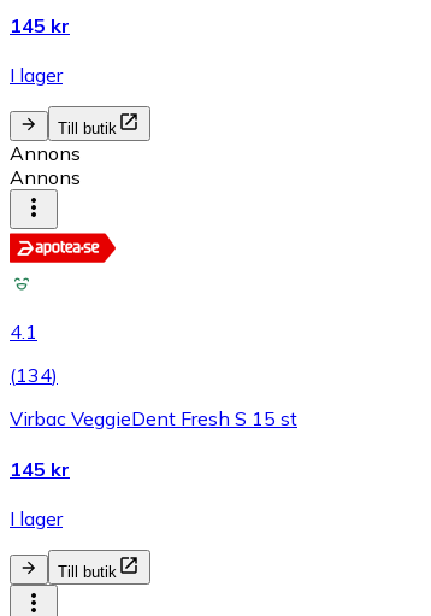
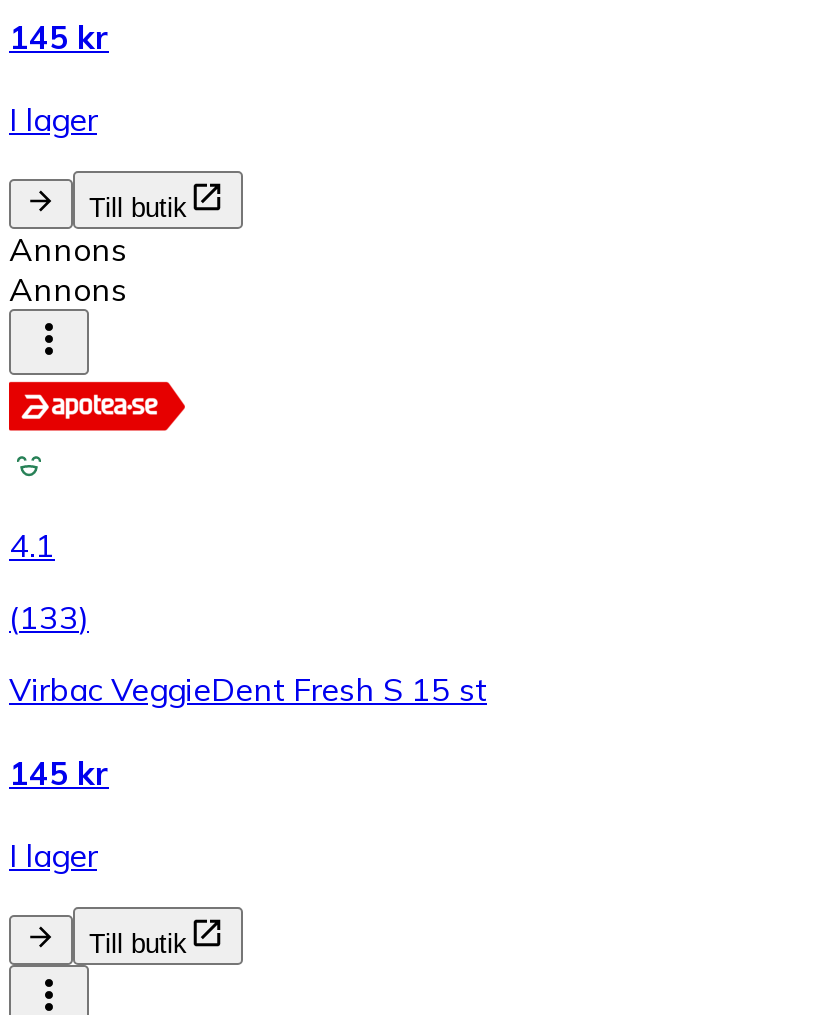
[10,363,58,388] (134) -> [9,598,89,638] (133)

